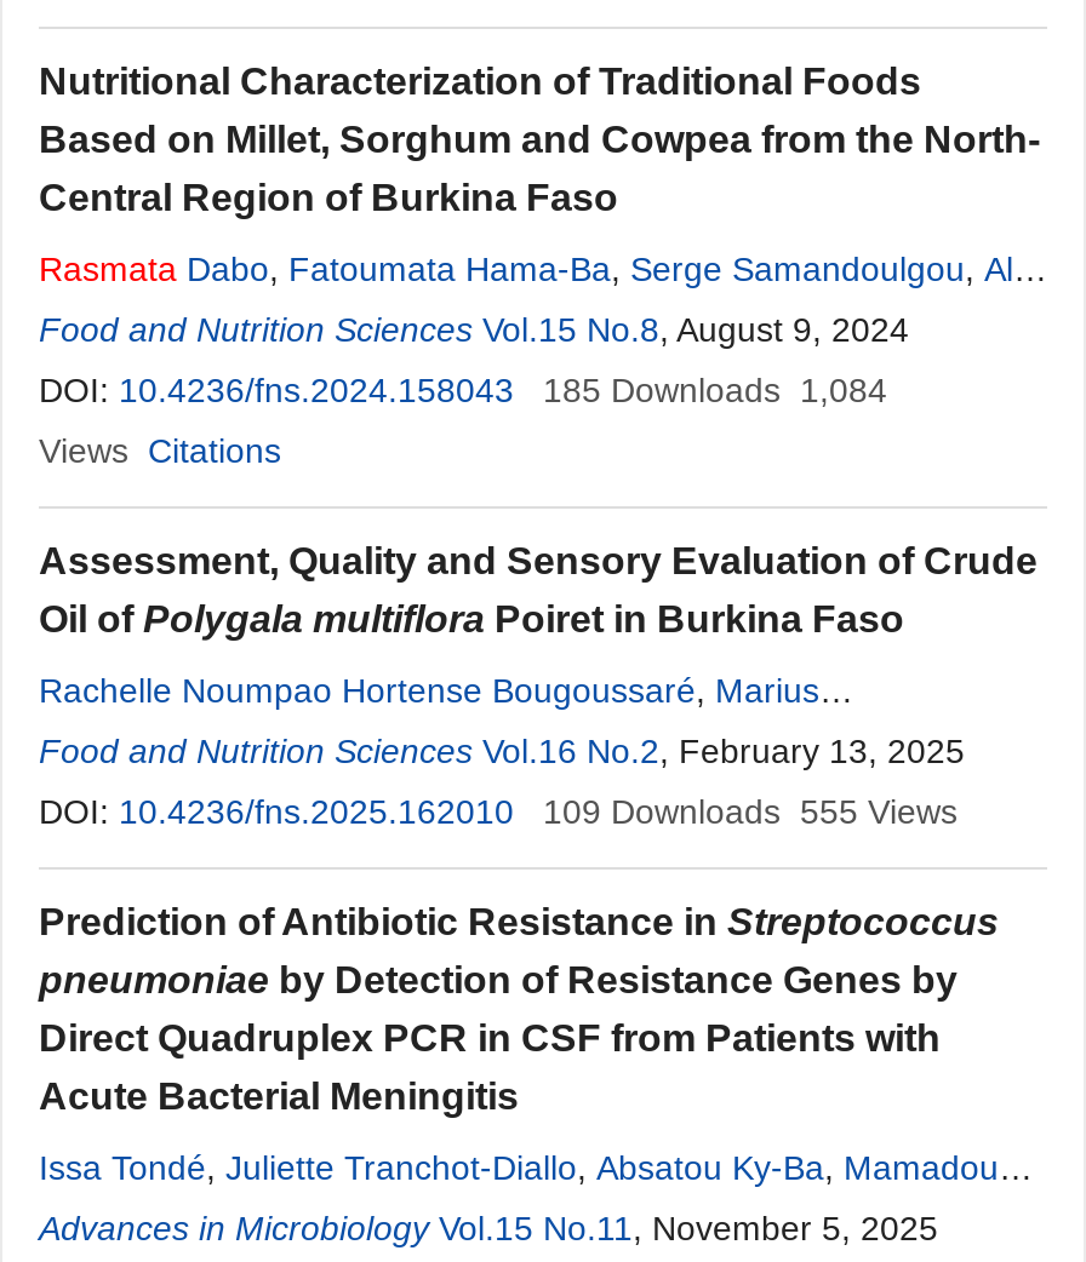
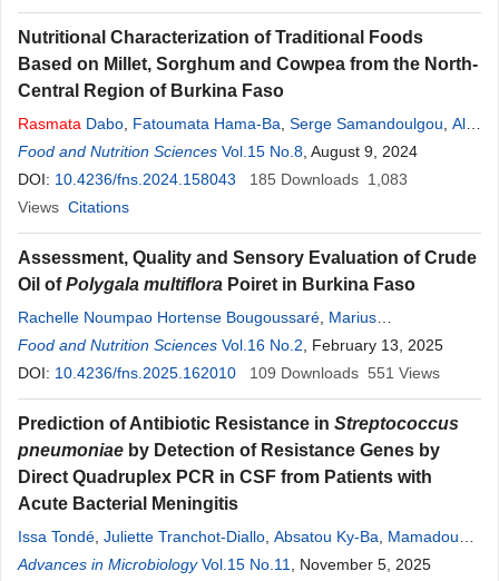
[39,371,887,409] DOI: 10.4236/fns.2024.158043 185 Downloads 1,084 -> [18,170,408,188] DOI: 10.4236/fns.2024.158043 185 Downloads 1,083
[543,792,958,831] 109 Downloads 555 Views -> [250,364,440,382] 109 Downloads 551 Views

